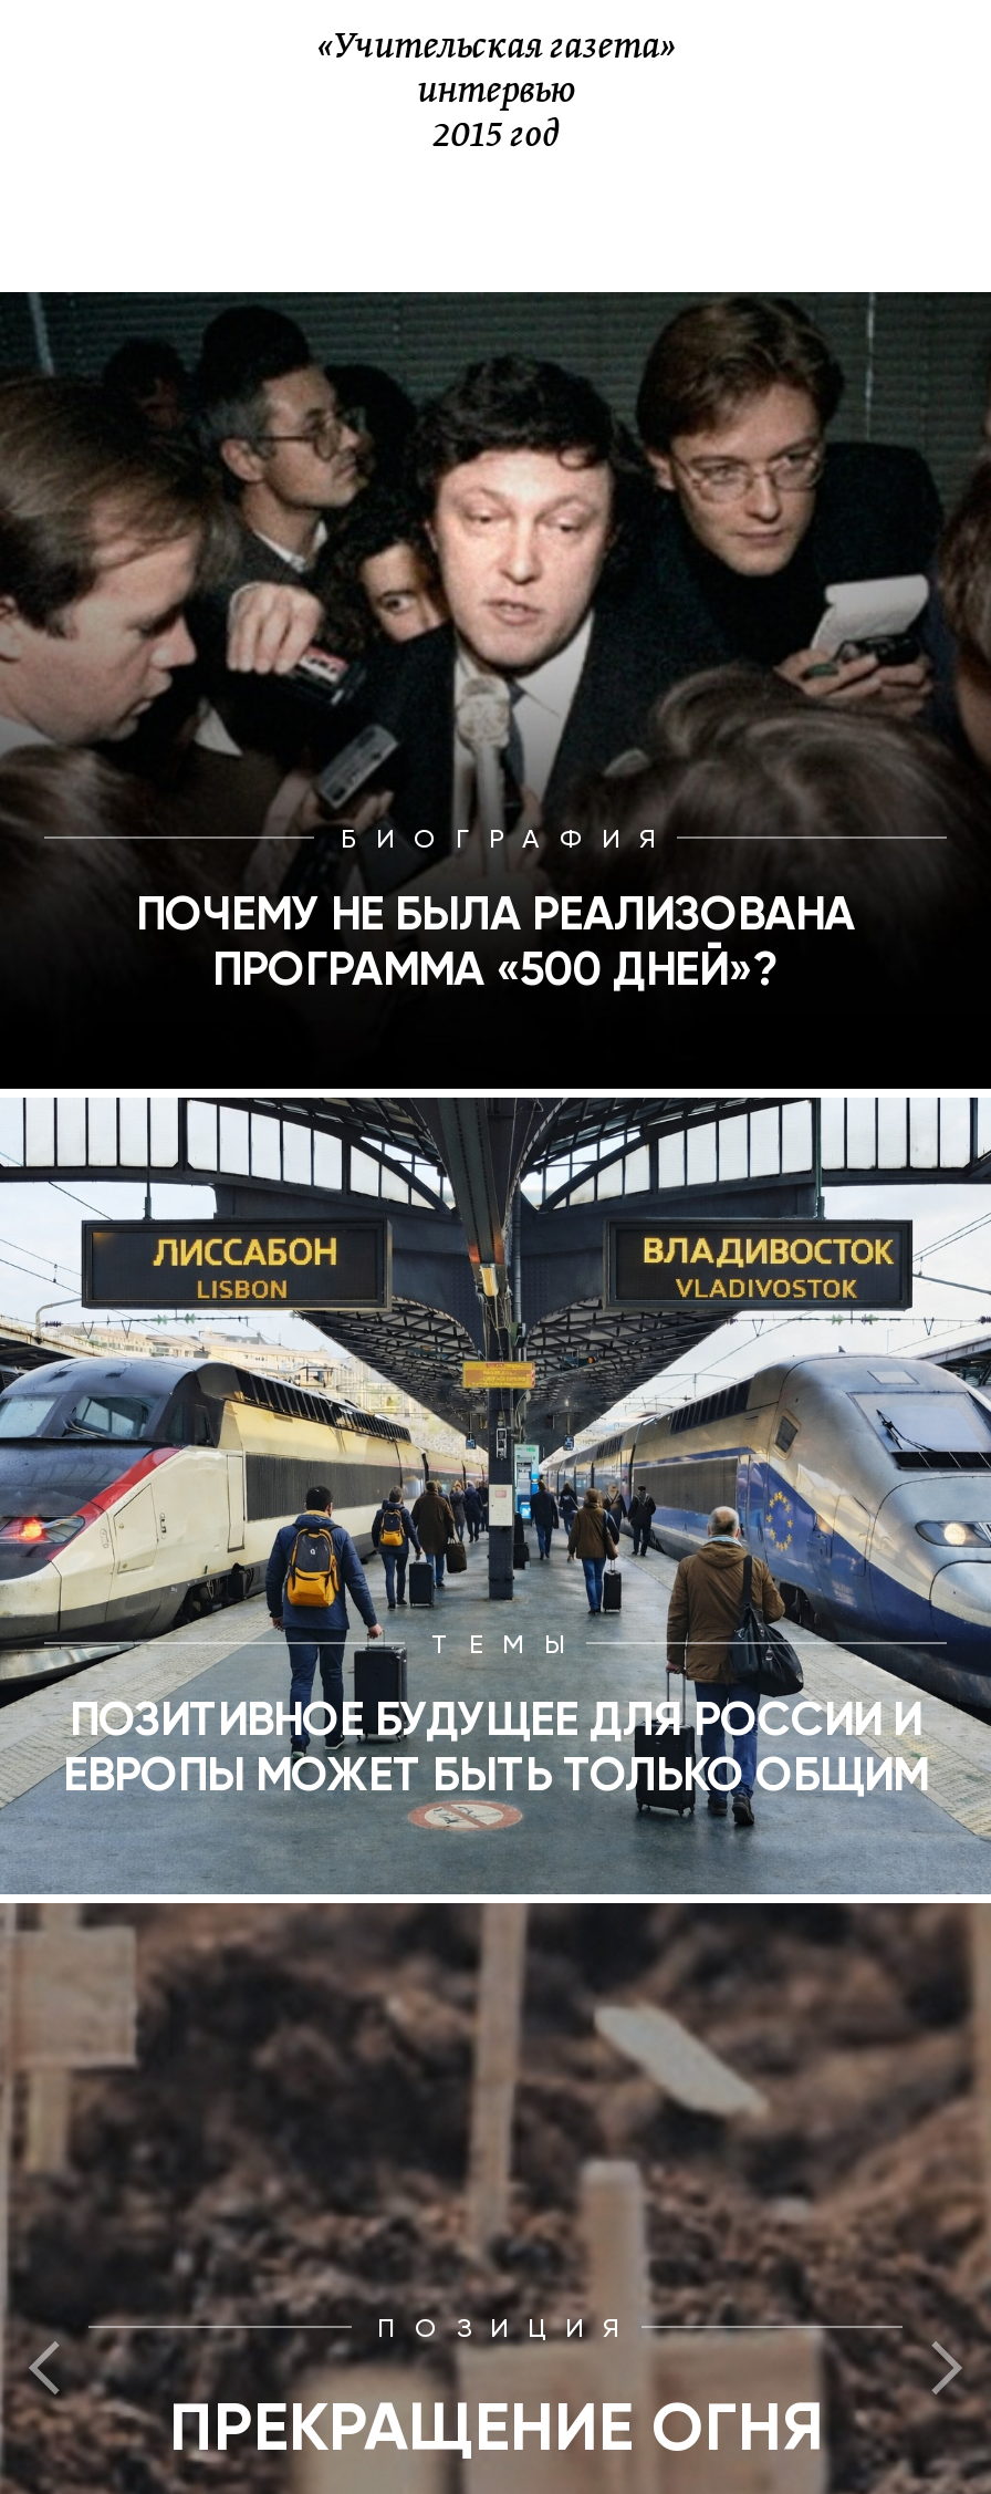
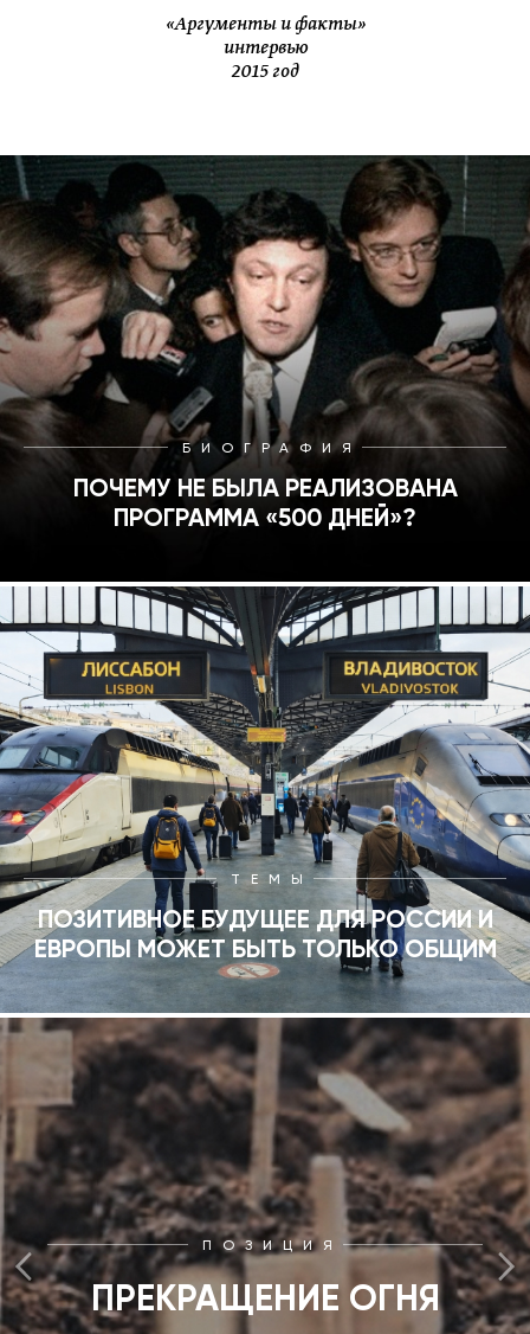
[316,24,675,71] «Учительская газета» -> [165,12,365,37] «Аргументы и факты»

